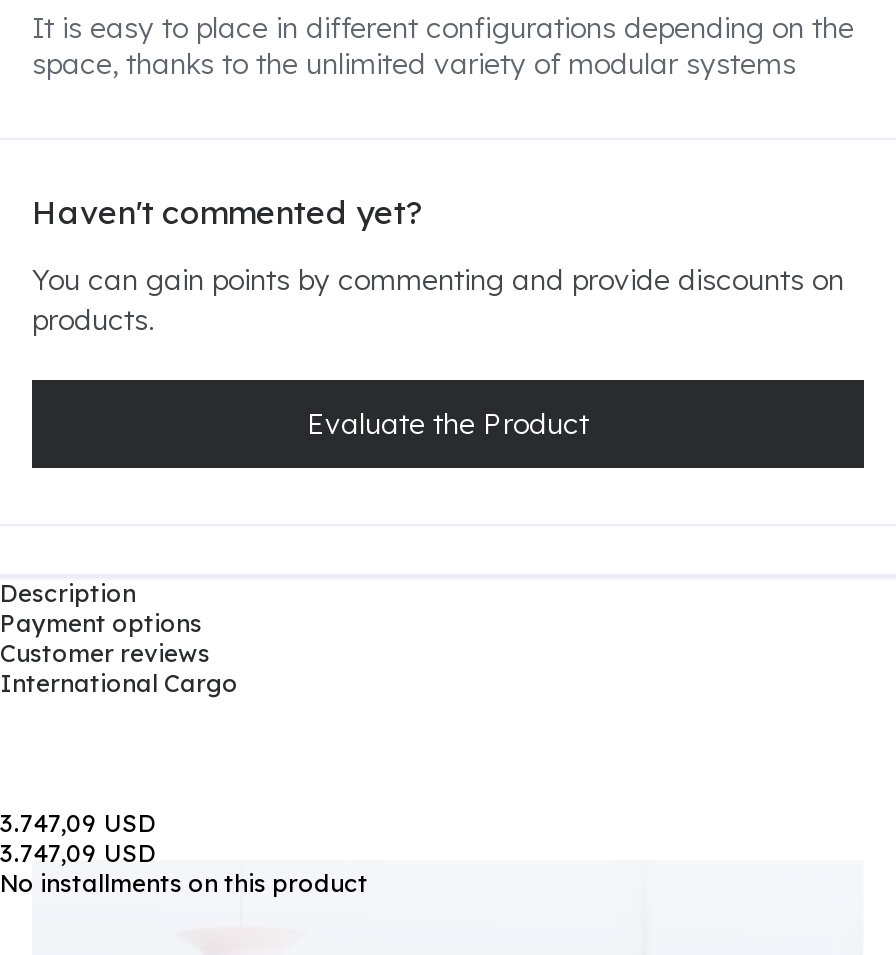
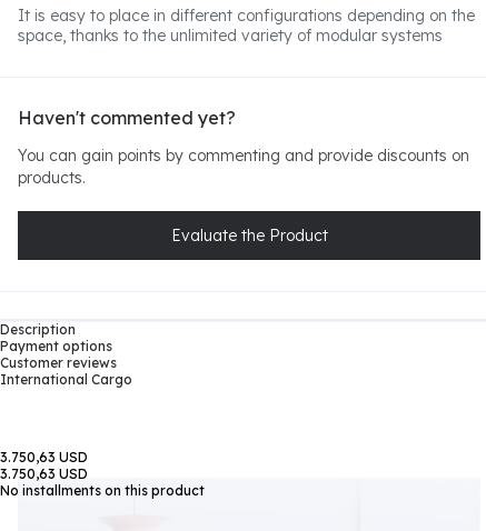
[0,808,156,838] 3.747,09 USD -> [0,449,88,465] 3.750,63 USD
[0,838,156,868] 3.747,09 USD -> [0,465,88,482] 3.750,63 USD

